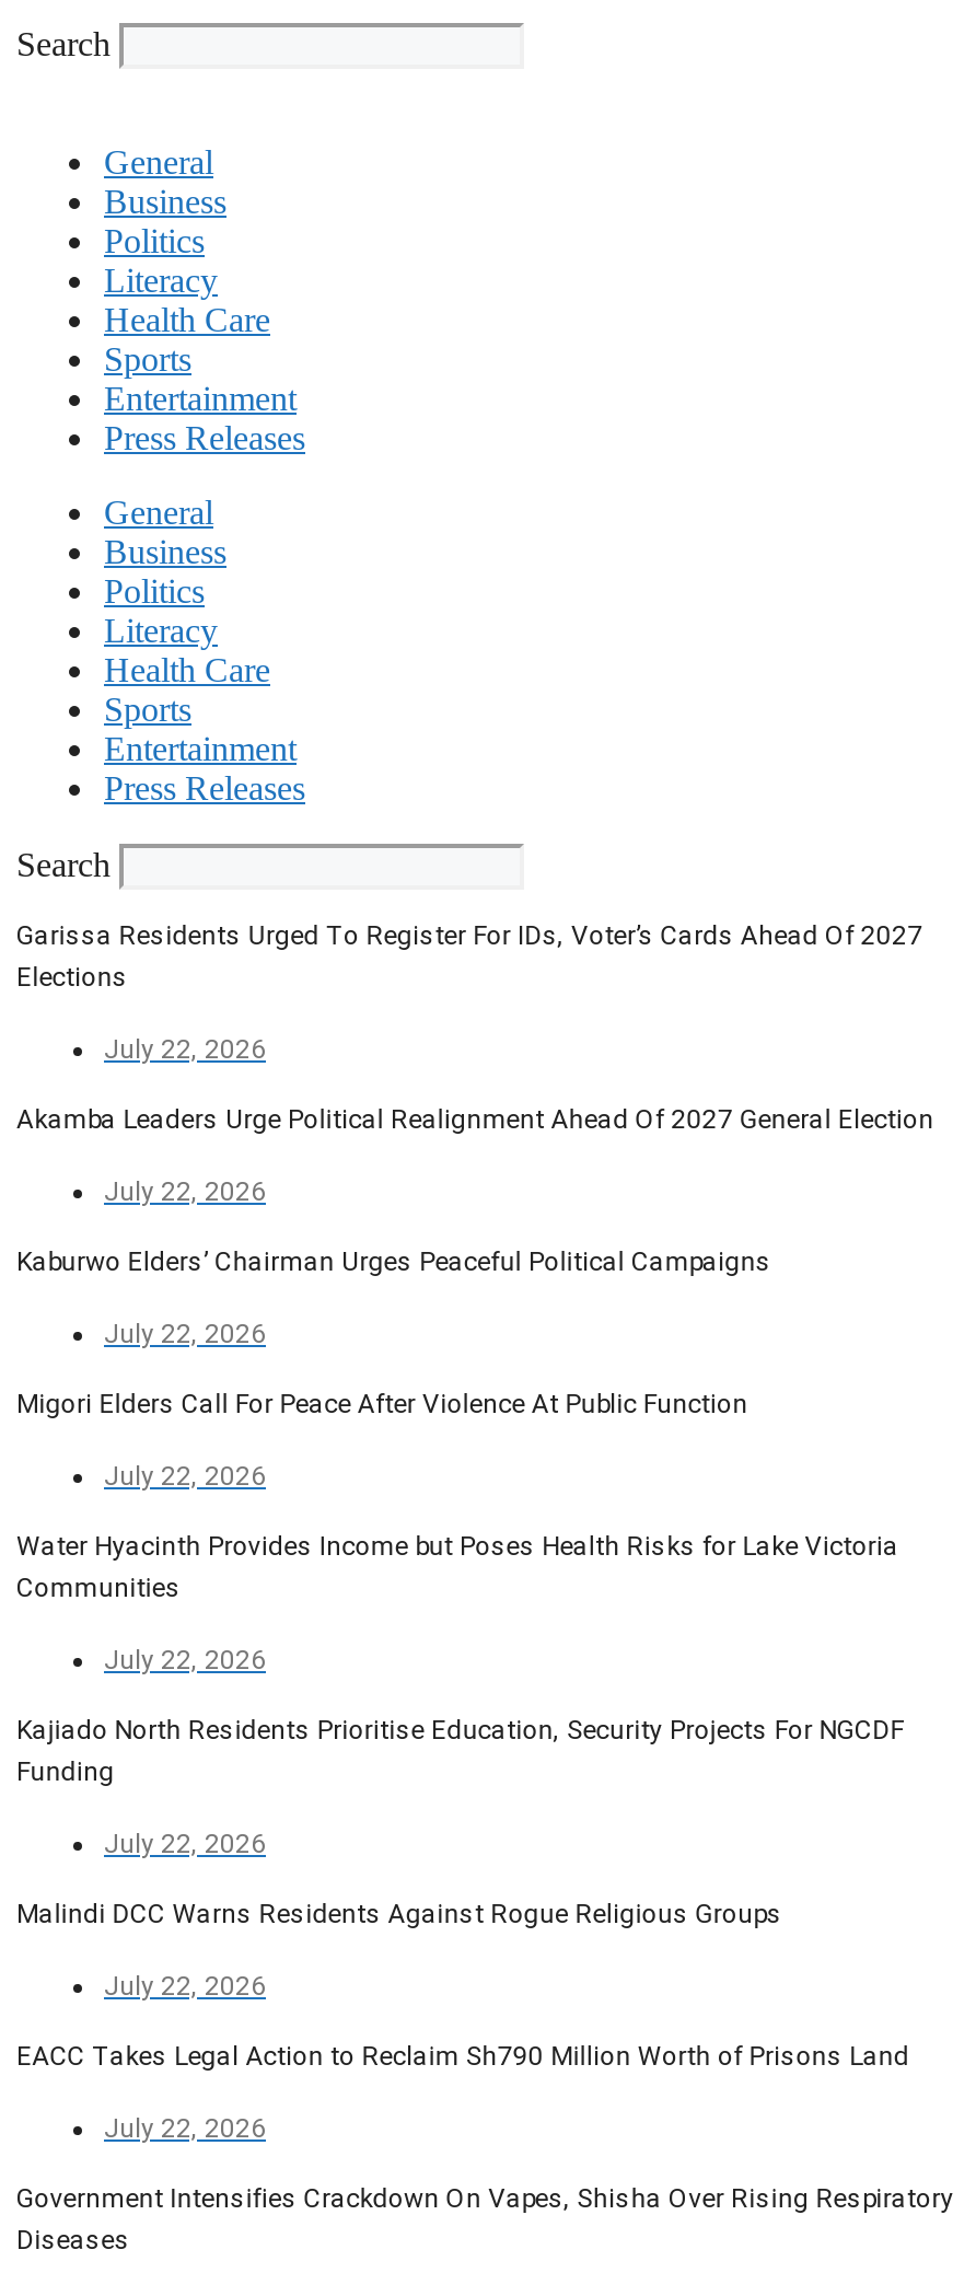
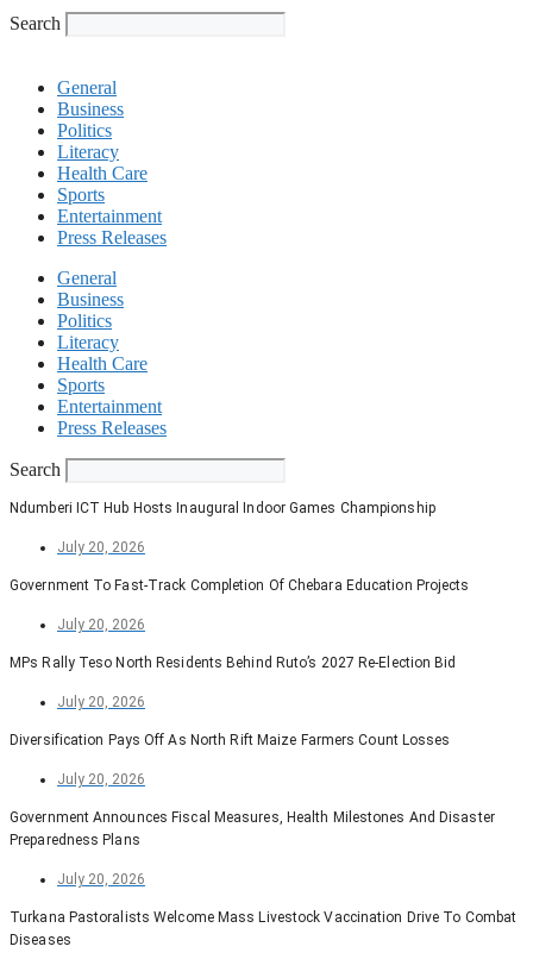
[16,920,954,2214] Garissa Residents Urged To Register For IDs, Voter’s Cards Ahead Of 2027 | Elections | July 22, 2026 | Akamba Leaders Urge Political Realignment Ahead Of 2027 General Election | July 22, 2026 | Kaburwo Elders’ Chairman Urges Peaceful Political Campaigns | July 22, 2026 | Migori Elders Call For Peace After Violence At Public Function | July 22, 2026 | Water Hyacinth Provides Income but Poses Health Risks for Lake Victoria | Communities | July 22, 2026 | Kajiado North Residents Prioritise Education, Security Projects For NGCDF | Funding | July 22, 2026 | Malindi DCC Warns Residents Against Rogue Religious Groups | July 22, 2026 | EACC Takes Legal Action to Reclaim Sh790 Million Worth of Prisons Land | July 22, 2026 | Government Intensifies Crackdown On Vapes, Shisha Over Rising Respiratory -> [10,500,516,926] Ndumberi ICT Hub Hosts Inaugural Indoor Games Championship | July 20, 2026 | Government To Fast-Track Completion Of Chebara Education Projects | July 20, 2026 | MPs Rally Teso North Residents Behind Ruto’s 2027 Re-Election Bid | July 20, 2026 | Diversification Pays Off As North Rift Maize Farmers Count Losses | July 20, 2026 | Government Announces Fiscal Measures, Health Milestones And Disaster | Preparedness Plans | July 20, 2026 | Turkana Pastoralists Welcome Mass Livestock Vaccination Drive To Combat

